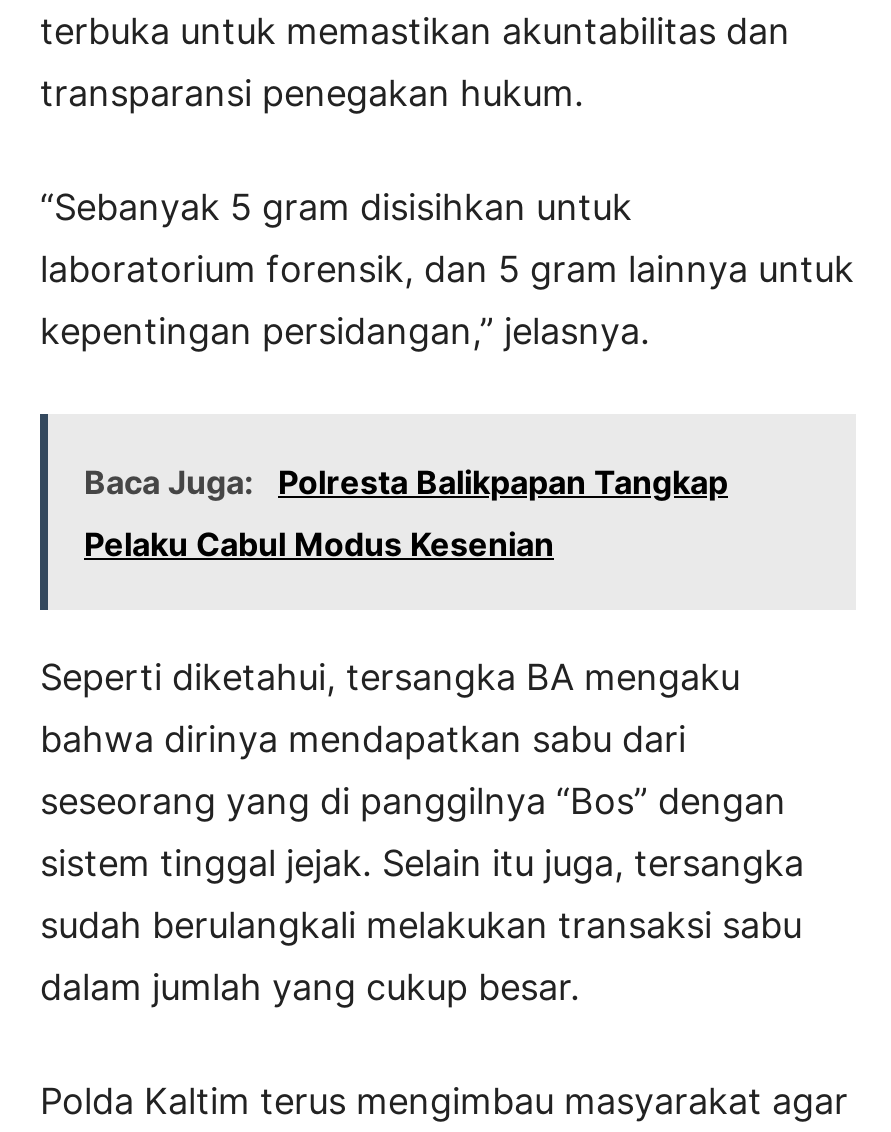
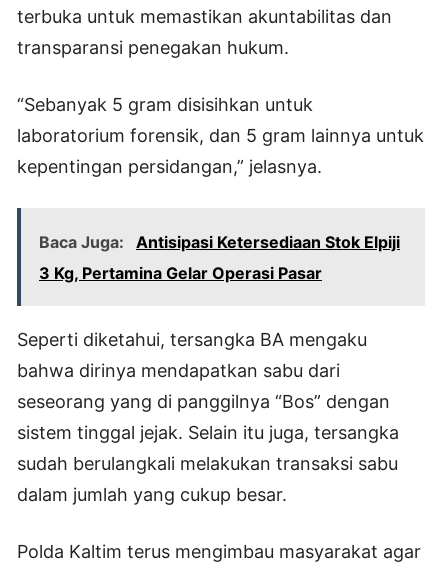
[84,461,728,501] Baca Juga: Polresta Balikpapan Tangkap -> [39,232,400,252] Baca Juga: Antisipasi Ketersediaan Stok Elpiji
[84,523,554,563] Pelaku Cabul Modus Kesenian -> [39,263,322,283] 3 Kg, Pertamina Gelar Operasi Pasar

